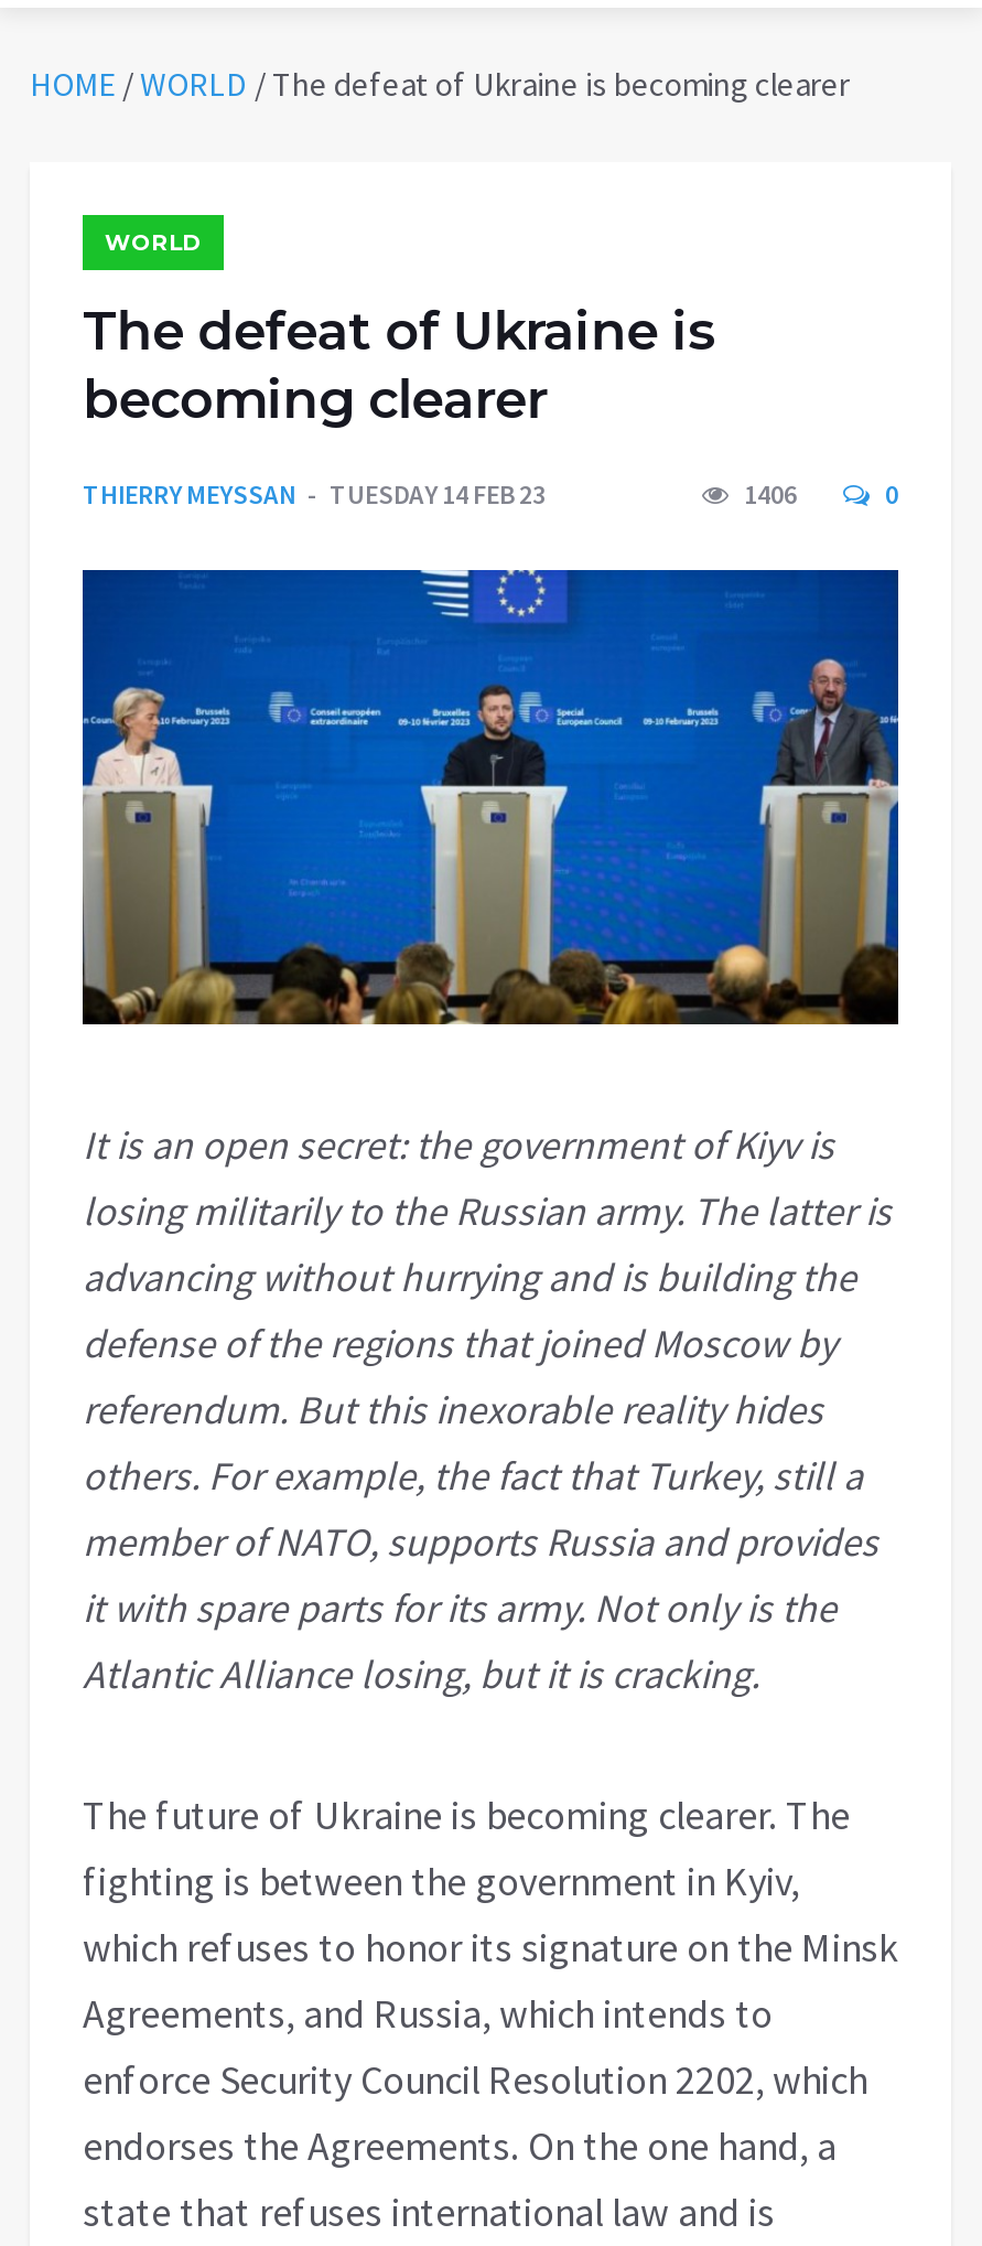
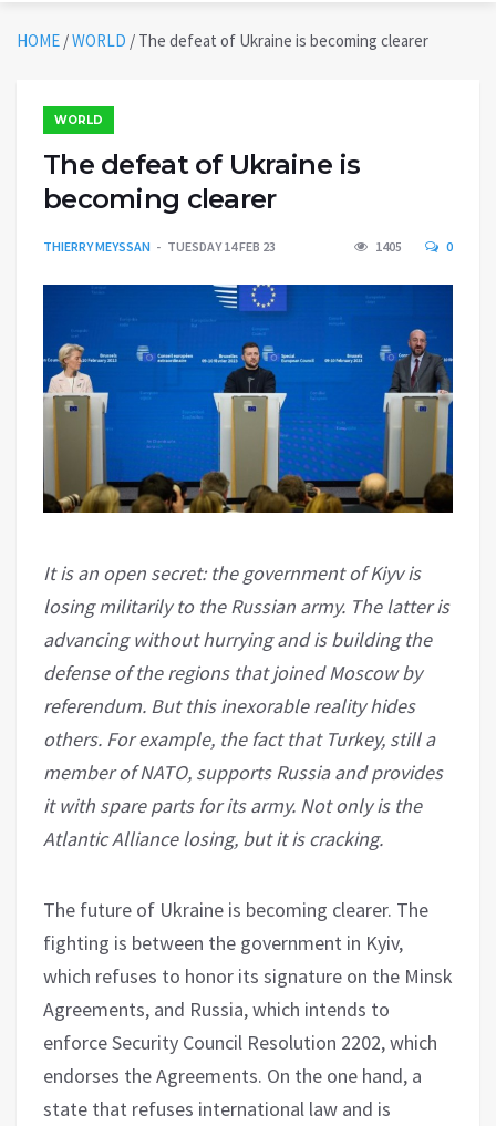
[744,477,797,511] 1406 -> [375,238,402,255] 1405

